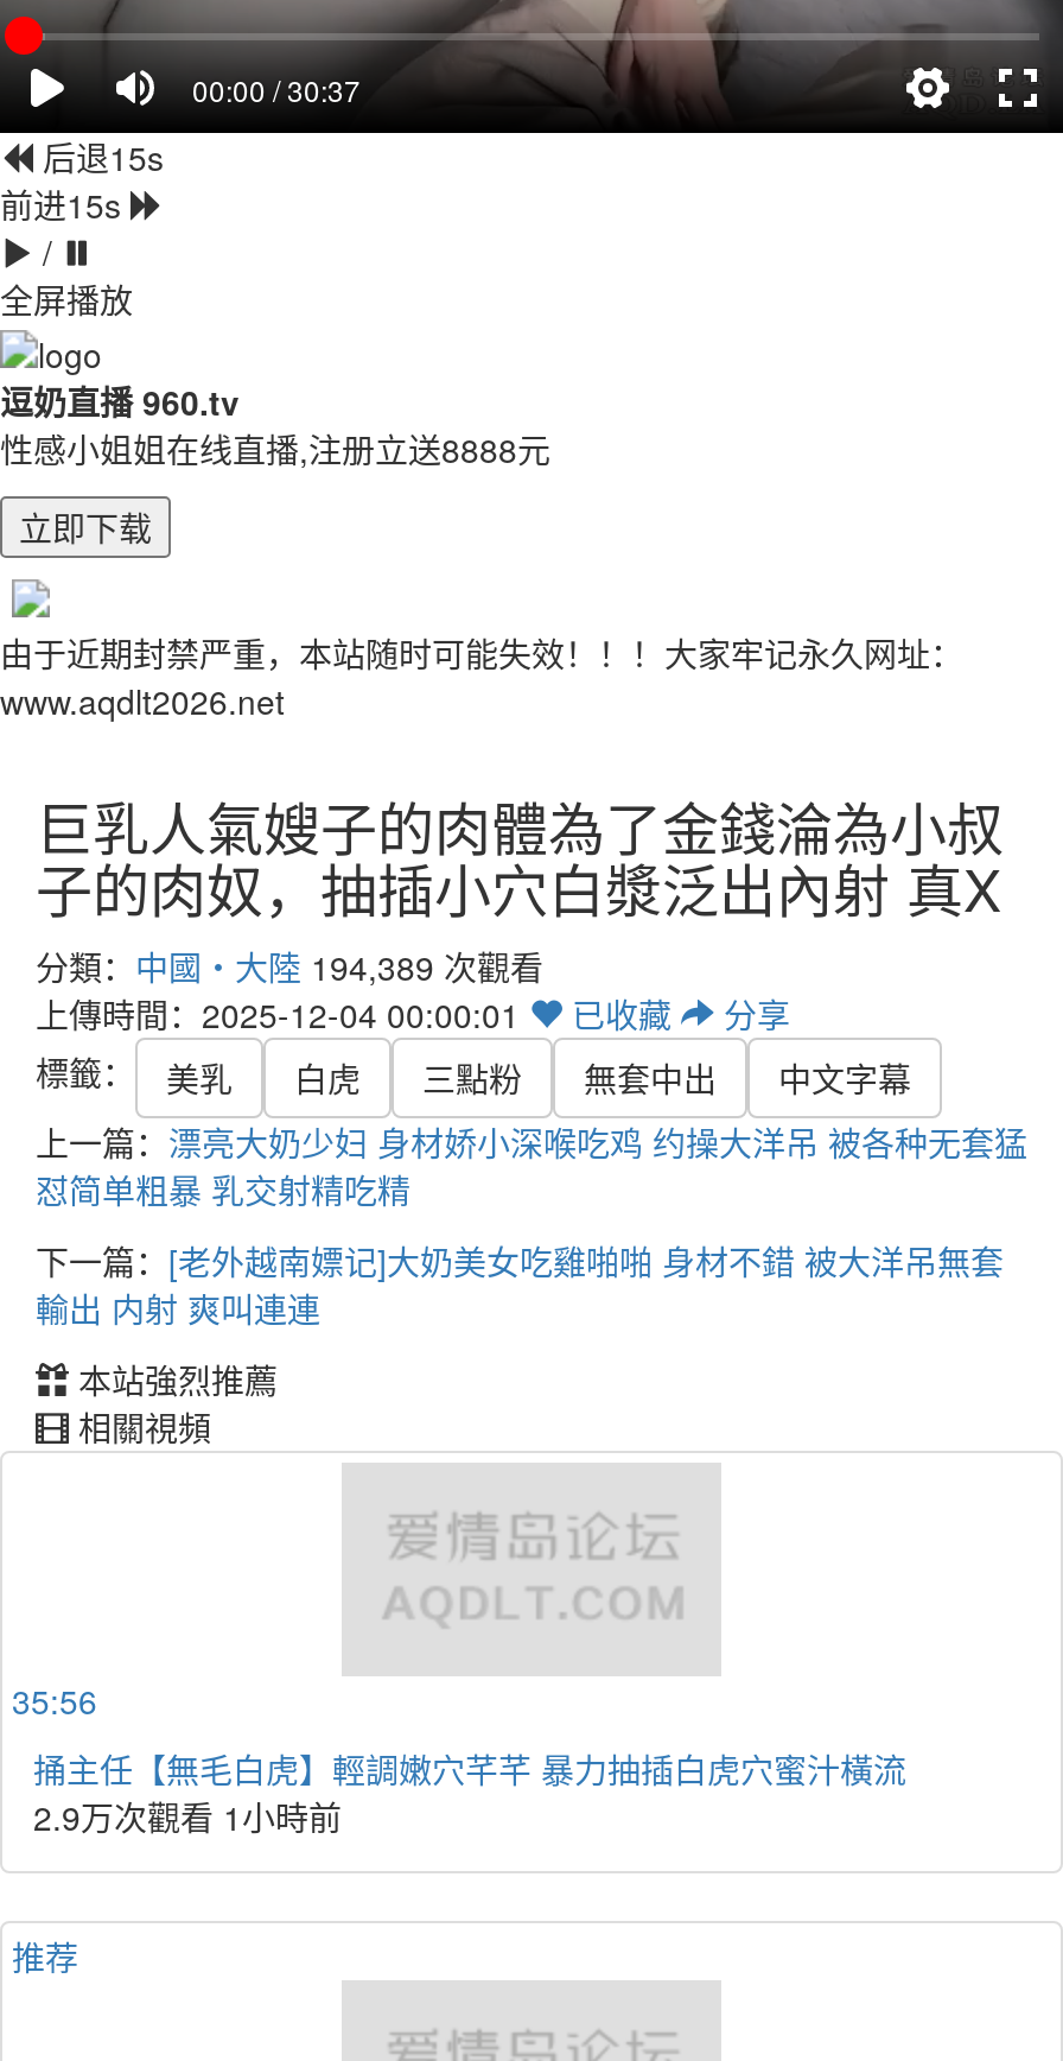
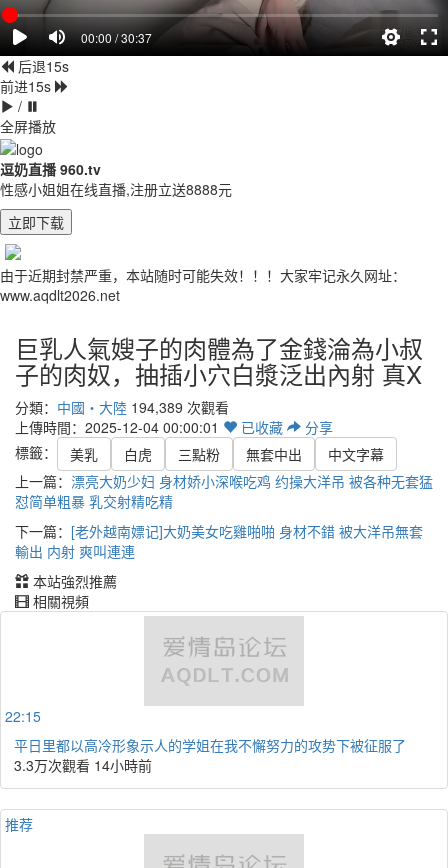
[12,1676,906,1840] 35:56 | 捅主任【無毛白虎】輕調嫩穴芊芊 暴力抽插白虎穴蜜汁橫流 | 2.9万次觀看 1小時前 -> [5,706,406,775] 22:15 | 平日里都以高冷形象示人的学姐在我不懈努力的攻势下被征服了 | 3.3万次觀看 14小時前

